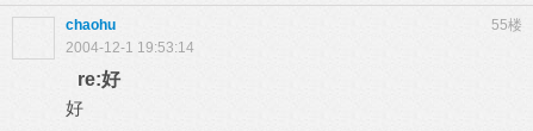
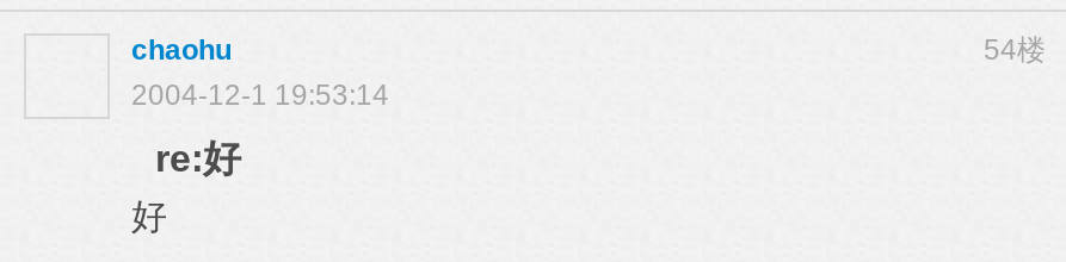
[491,17,522,33] 55楼 -> [984,33,1046,67] 54楼

